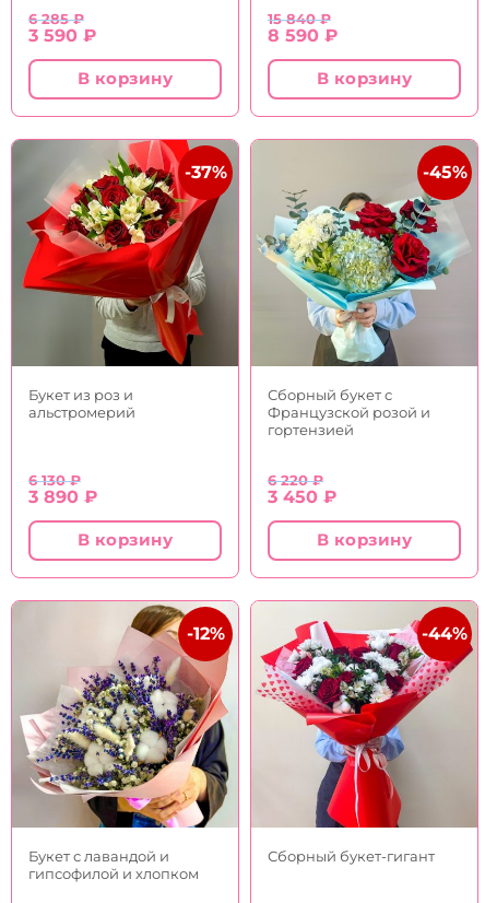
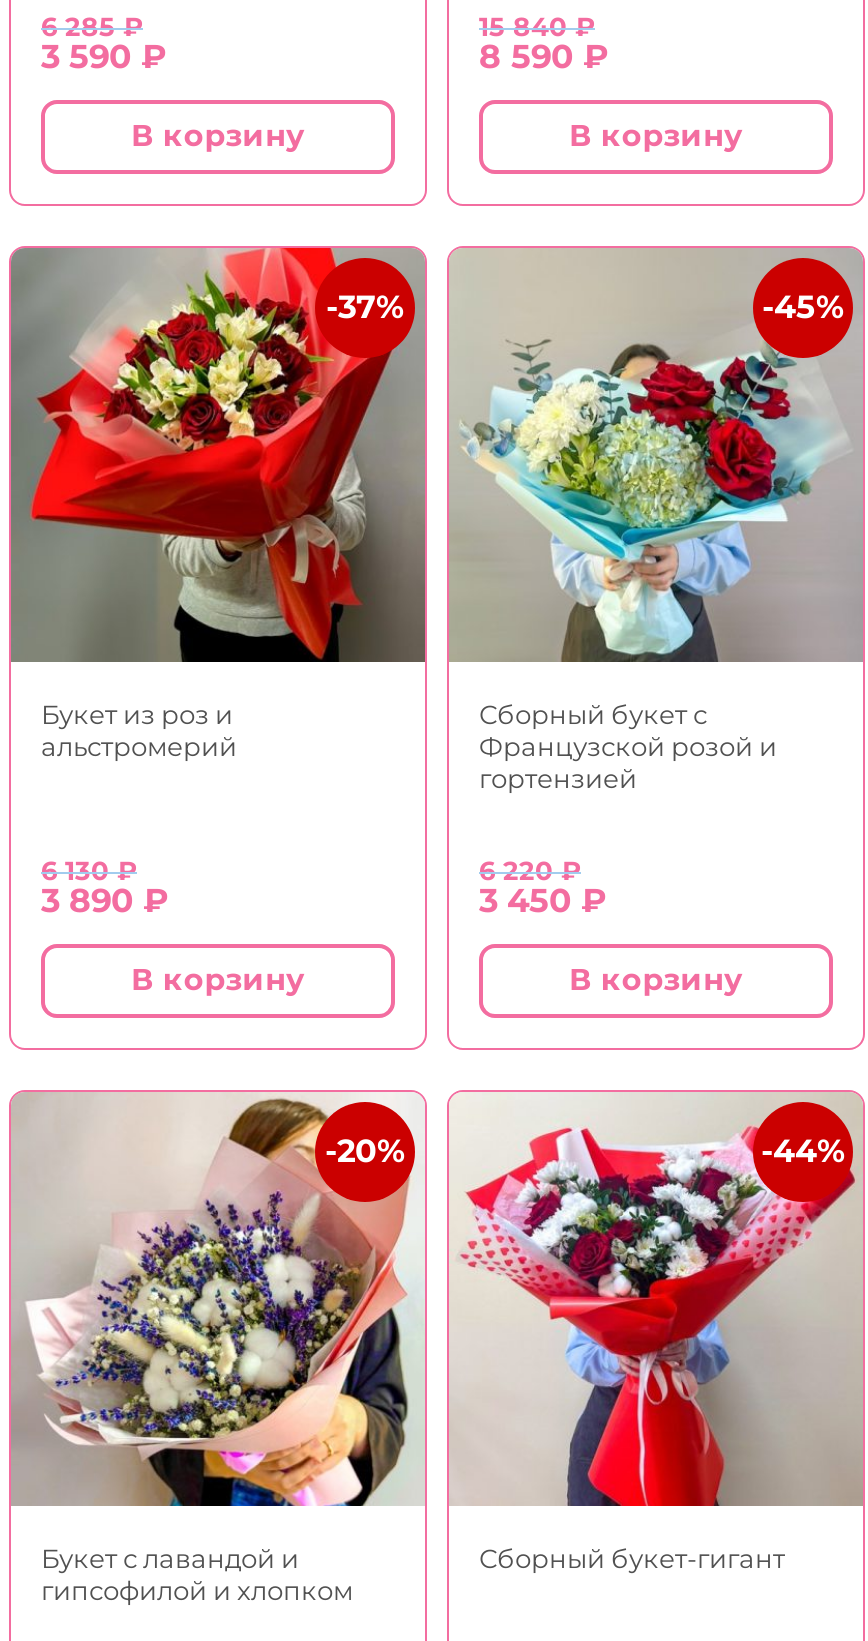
[186,623,224,644] -12% -> [325,1132,405,1170] -20%

